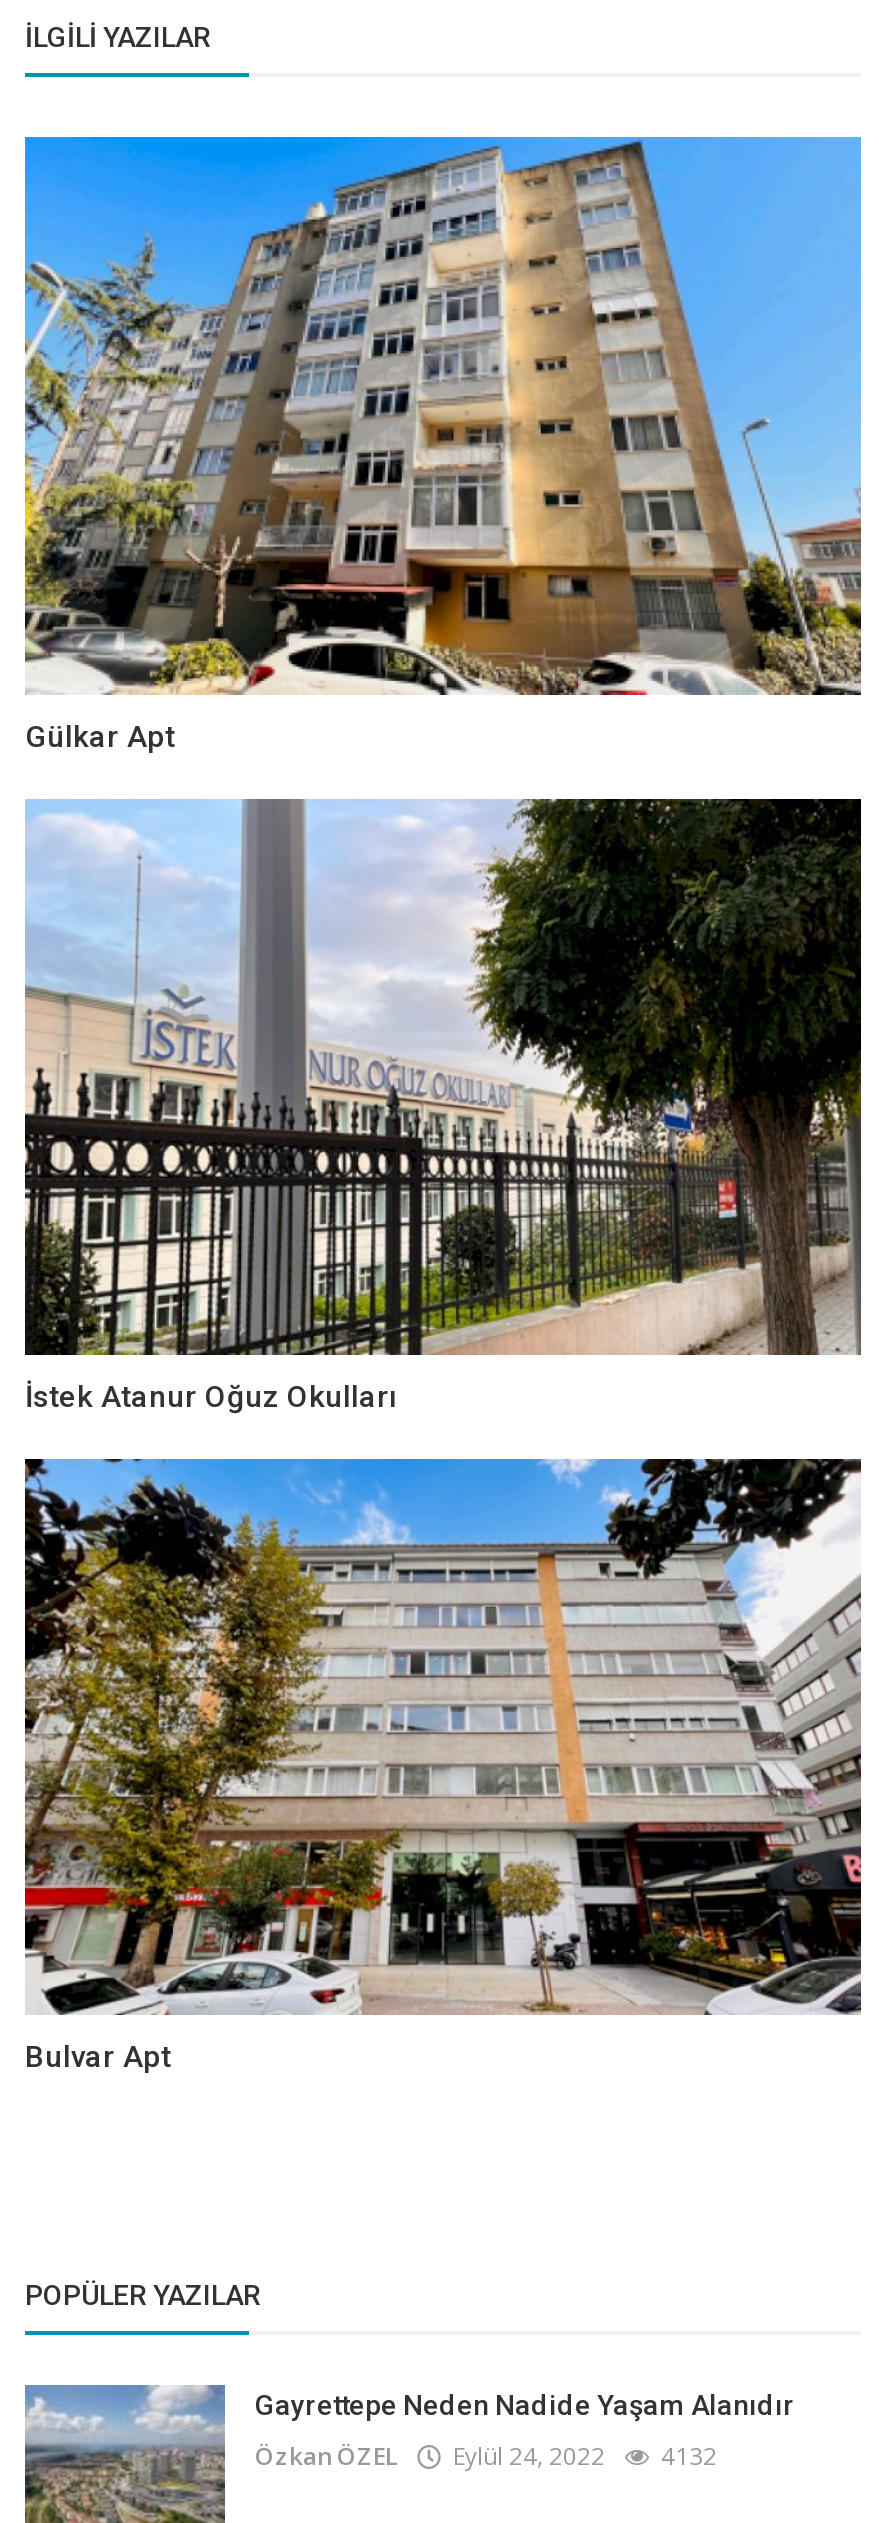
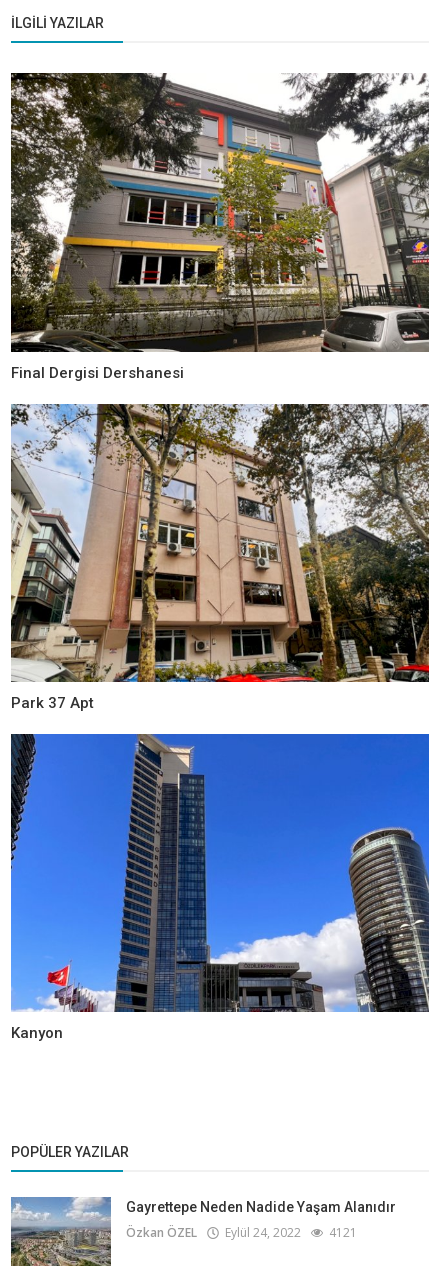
[23,135,863,754] [image] | Gülkar Apt -> [10,72,430,382] [image] | Final Dergisi Dershanesi
[23,797,863,1415] [image] | İstek Atanur Oğuz Okulları -> [10,403,430,712] [image] | Park 37 Apt
[23,1457,863,2076] [image] | Bulvar Apt -> [10,733,430,1042] [image] | Kanyon
[255,2440,717,2474] Özkan ÖZEL Eylül 24, 2022 4132 -> [126,1224,357,1241] Özkan ÖZEL Eylül 24, 2022 4121

